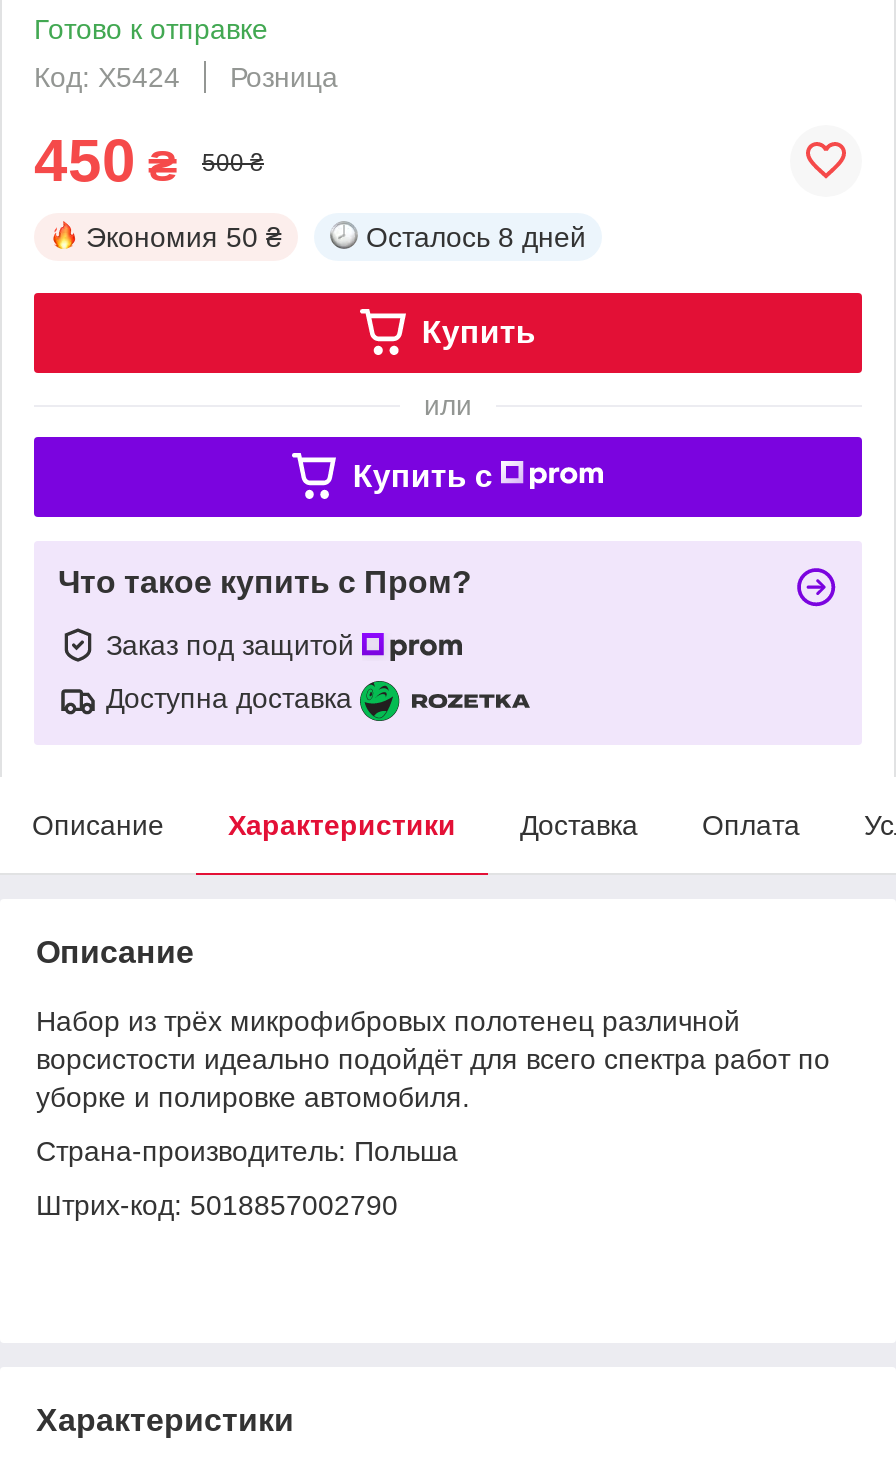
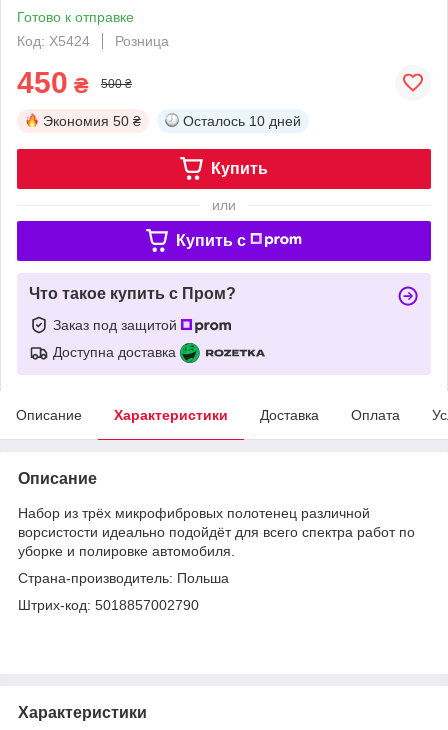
[366,221,586,253] Осталось 8 дней -> [183,113,301,129] Осталось 10 дней

